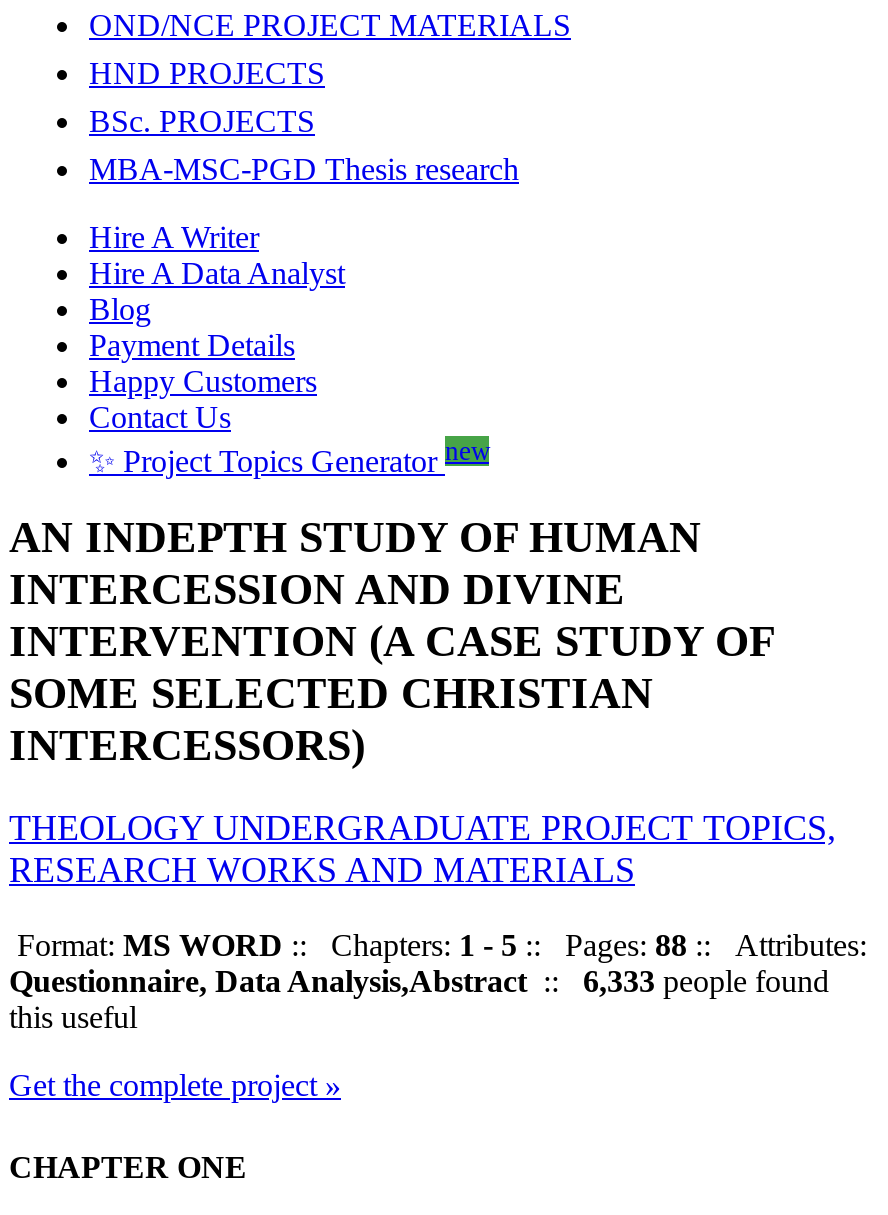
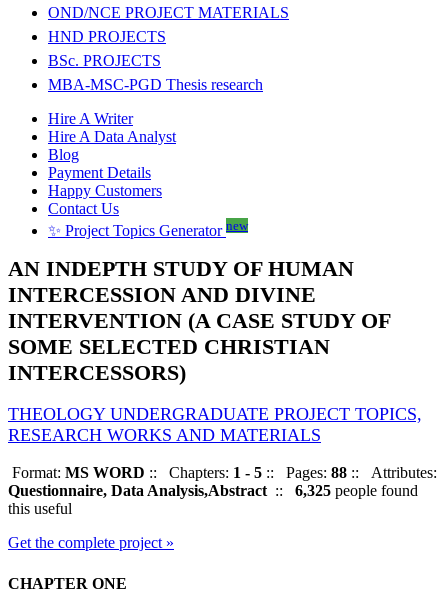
[9,965,829,999] Questionnaire, Data Analysis,Abstract:: 6,333 people found -> [8,482,418,499] Questionnaire, Data Analysis,Abstract:: 6,325 people found

